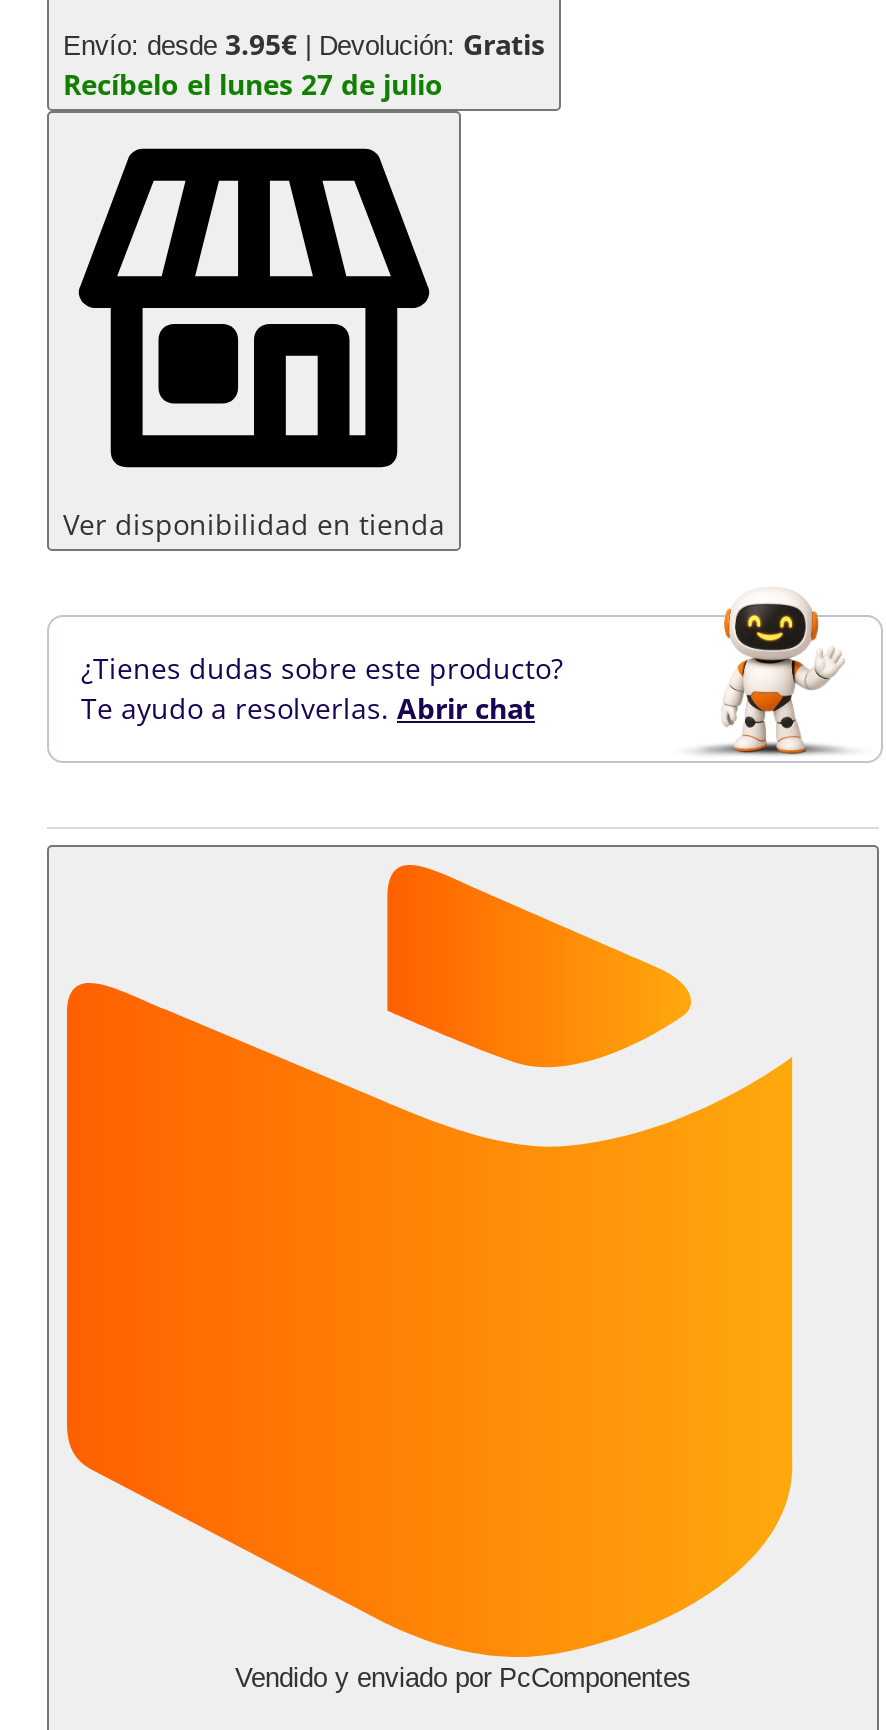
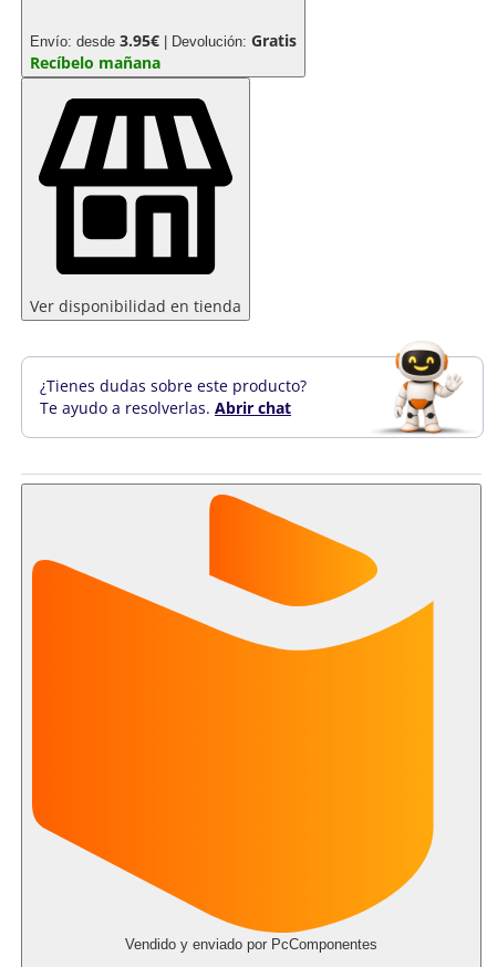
[63,66,443,104] Recíbelo el lunes 27 de julio -> [30,52,160,73] Recíbelo mañana

